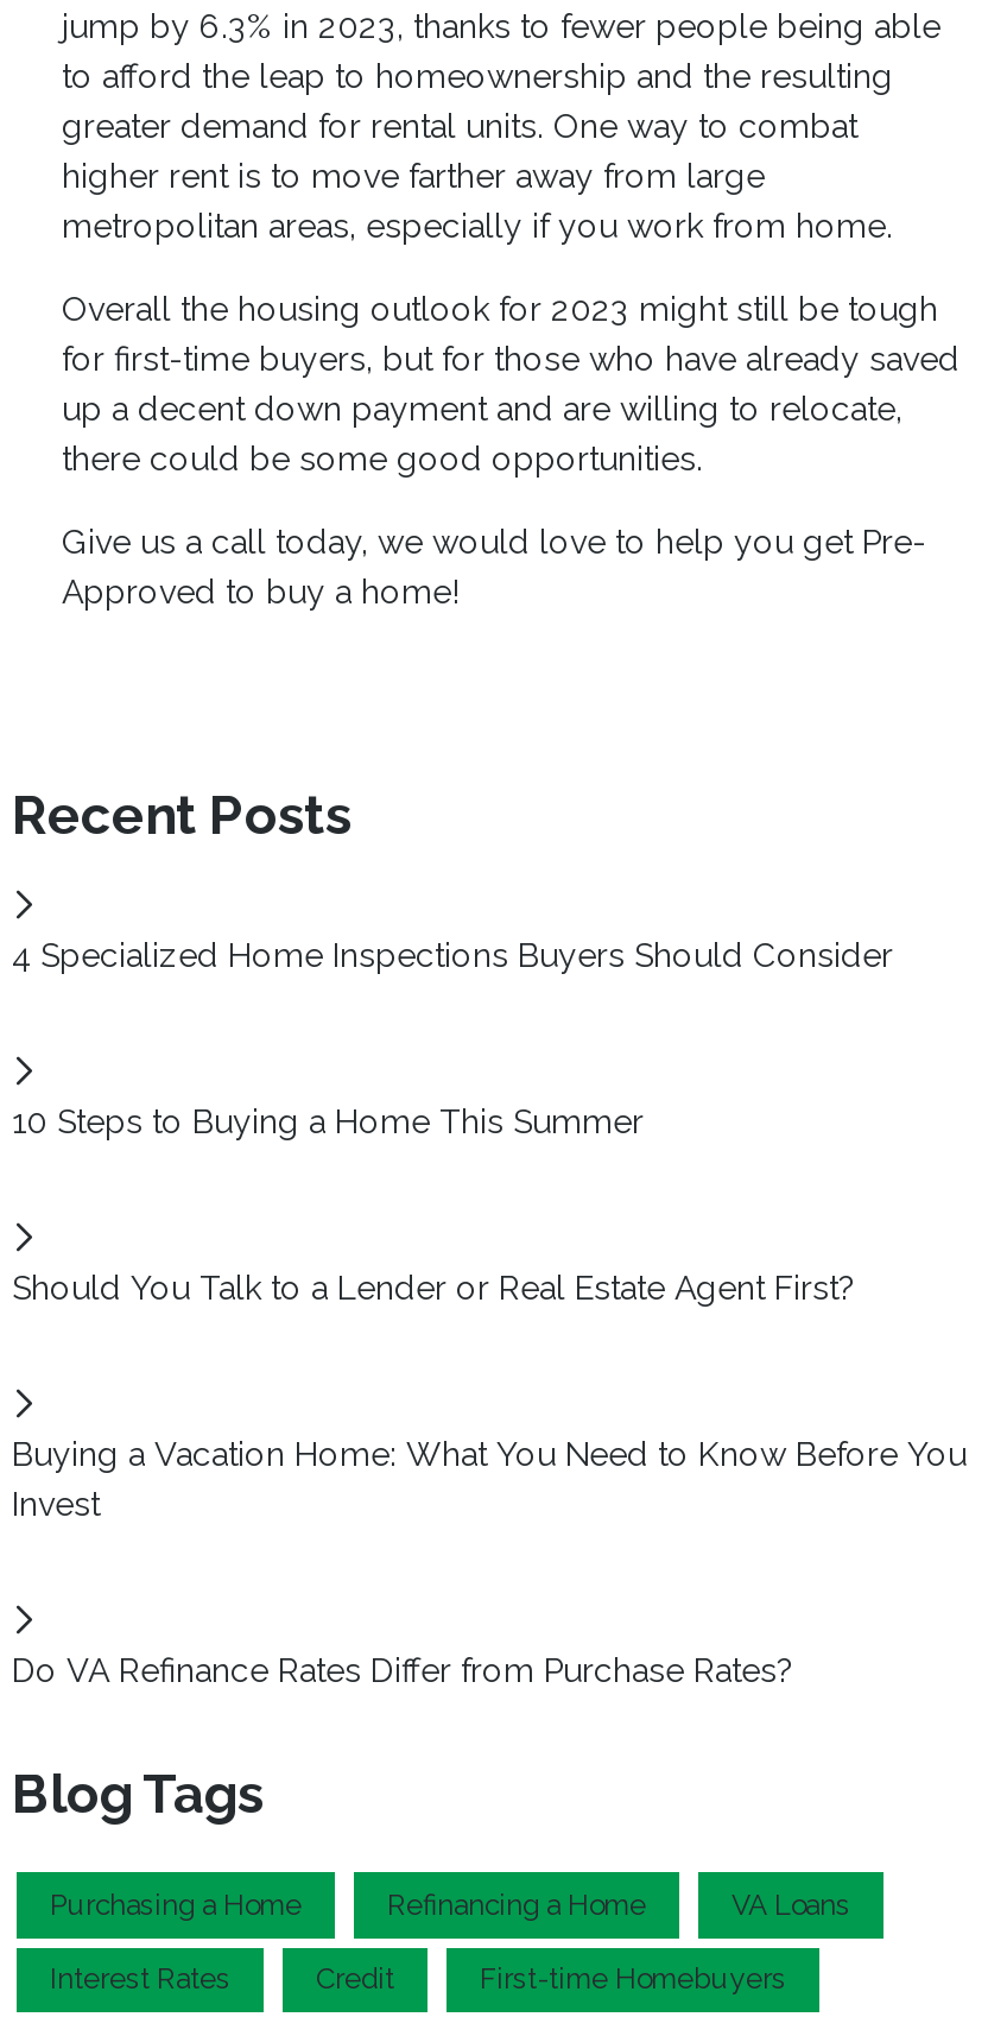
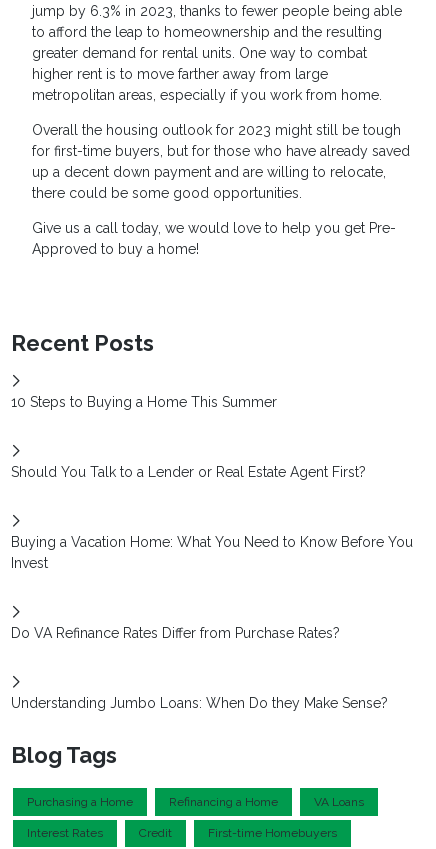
[12,936,893,974] 4 Specialized Home Inspections Buyers Should Consider -> none
moved [12,1103,967,1689] -> [11,394,413,641]: 10 Steps to Buying a Home This Summer | Should You Talk to a Lender or Real Estate Agent First? | Buying a Vacation Home: What You Need to Know Before You | Invest | Do VA Refinance Rates Differ from Purchase Rates?
none -> [11,695,388,711] Understanding Jumbo Loans: When Do they Make Sense?

